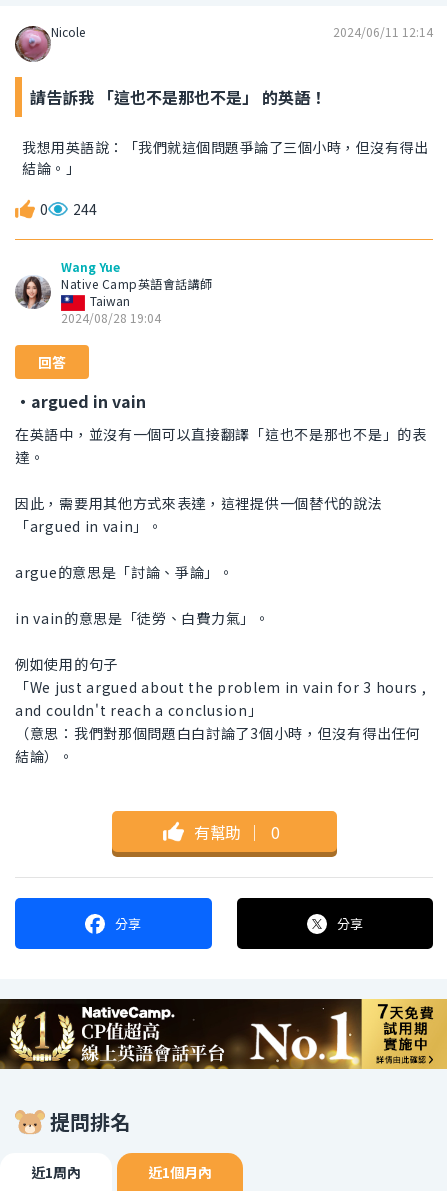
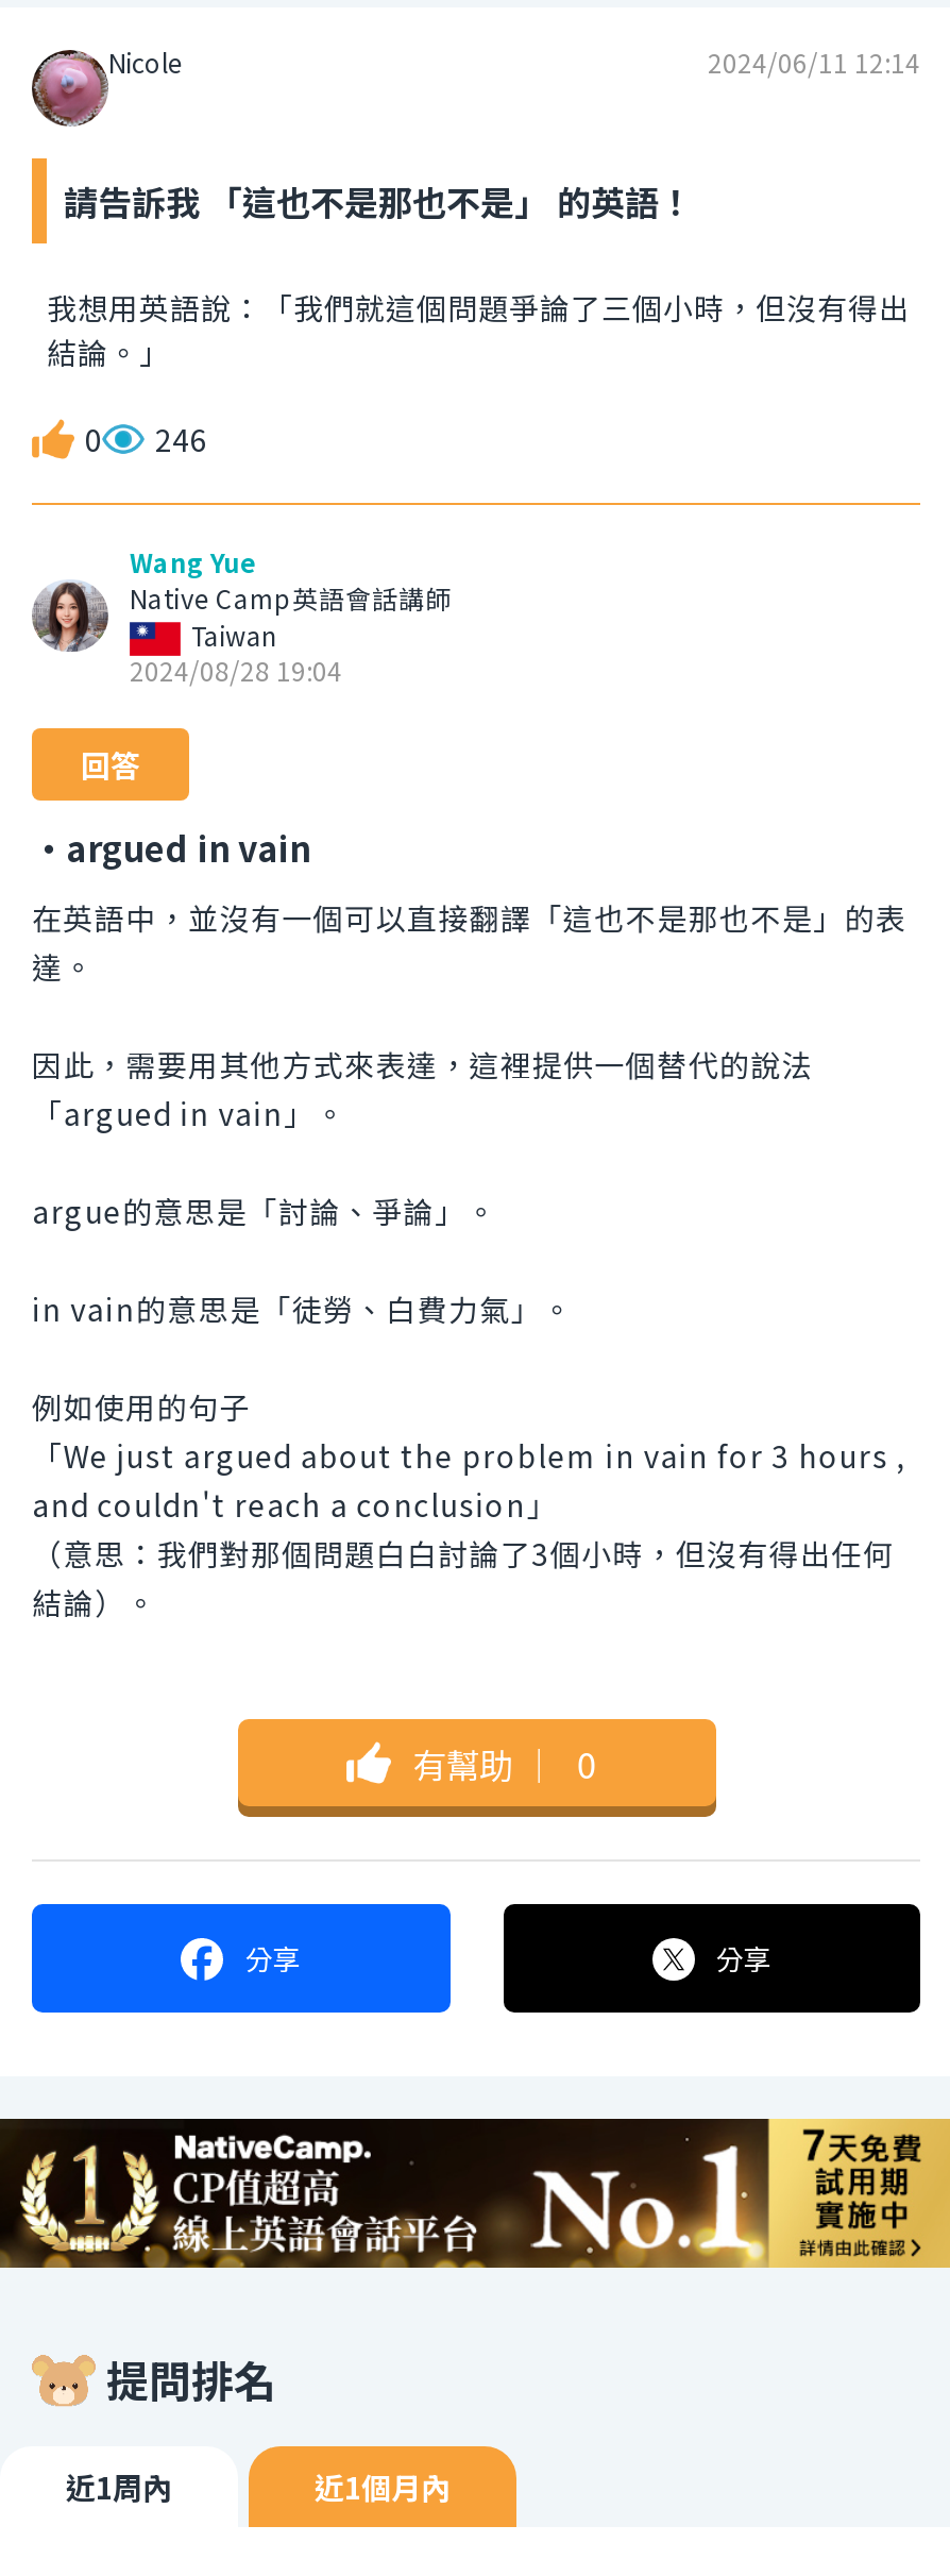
[40,199,97,219] 0 244 -> [85,418,206,461] 0 246

